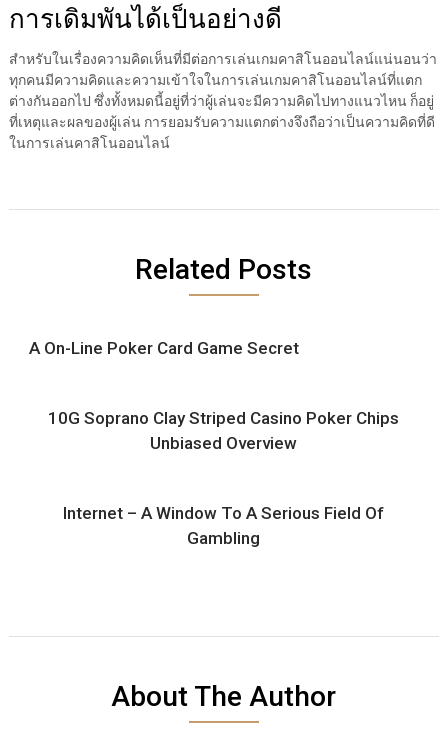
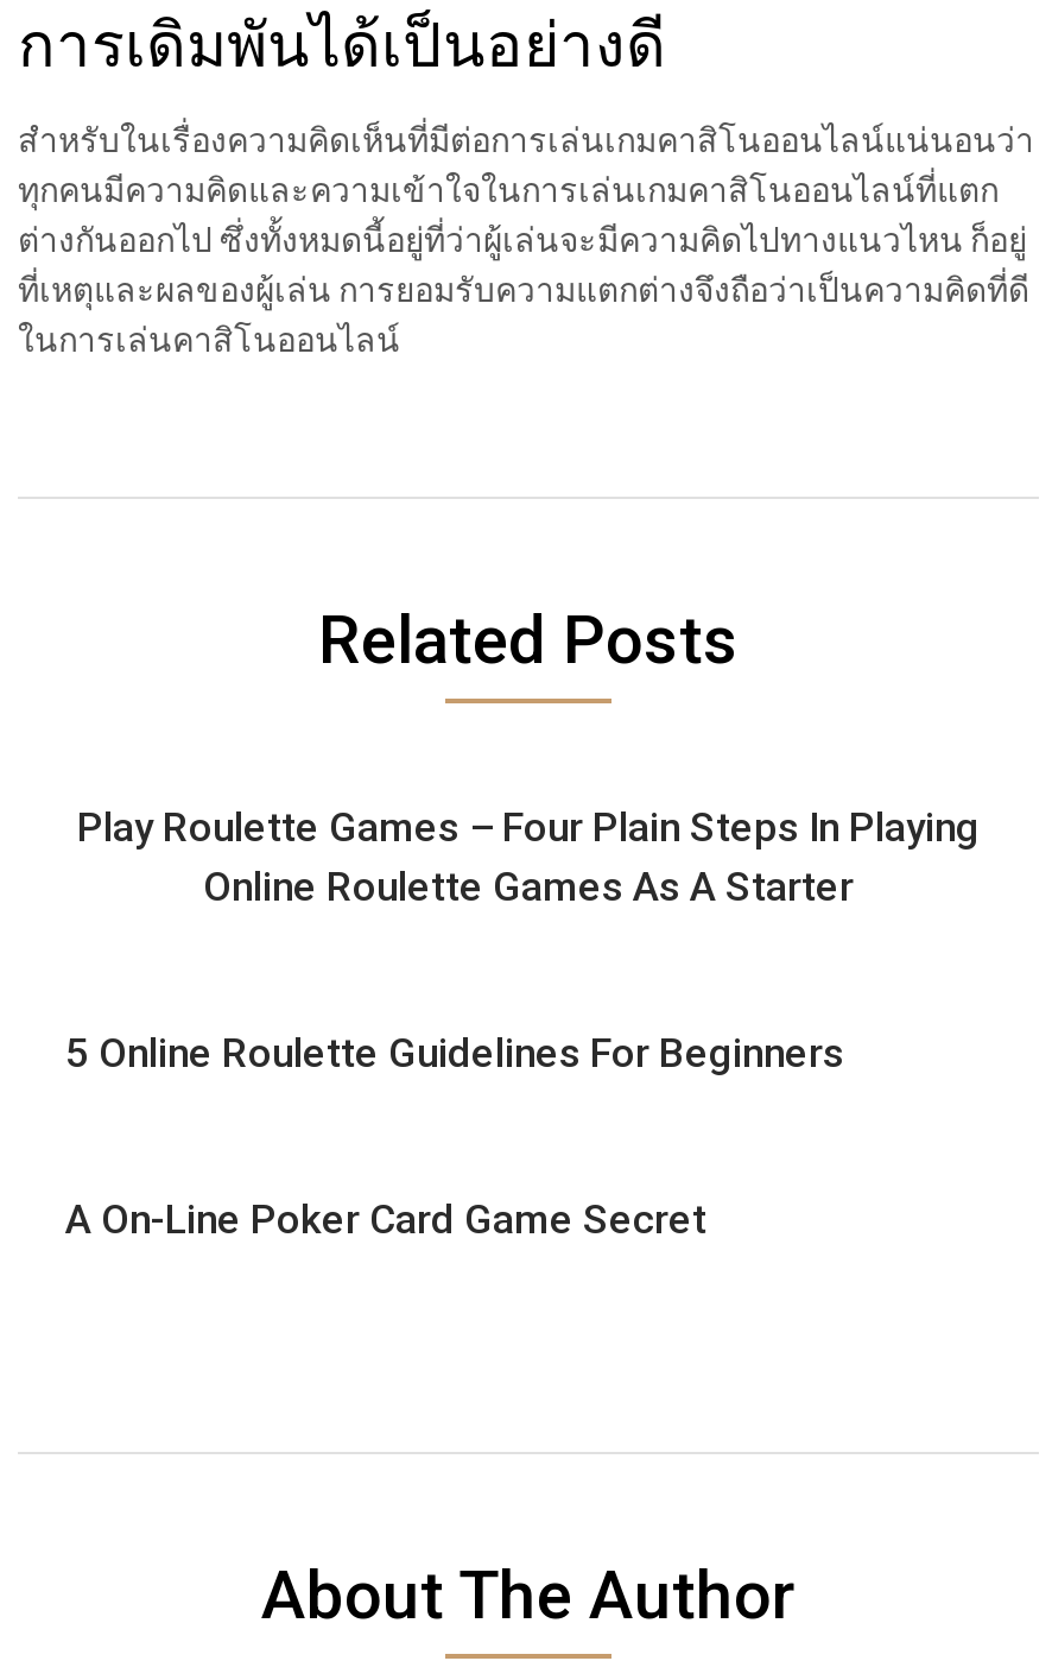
none -> [65,803,980,1076] Play Roulette Games – Four Plain Steps In Playing | Online Roulette Games As A Starter | 5 Online Roulette Guidelines For Beginners
moved [29,338,299,358] -> [65,1195,706,1243]: A On-Line Poker Card Game Secret
[48,408,399,548] 10G Soprano Clay Striped Casino Poker Chips | Unbiased Overview | Internet – A Window To A Serious Field Of | Gambling -> none

